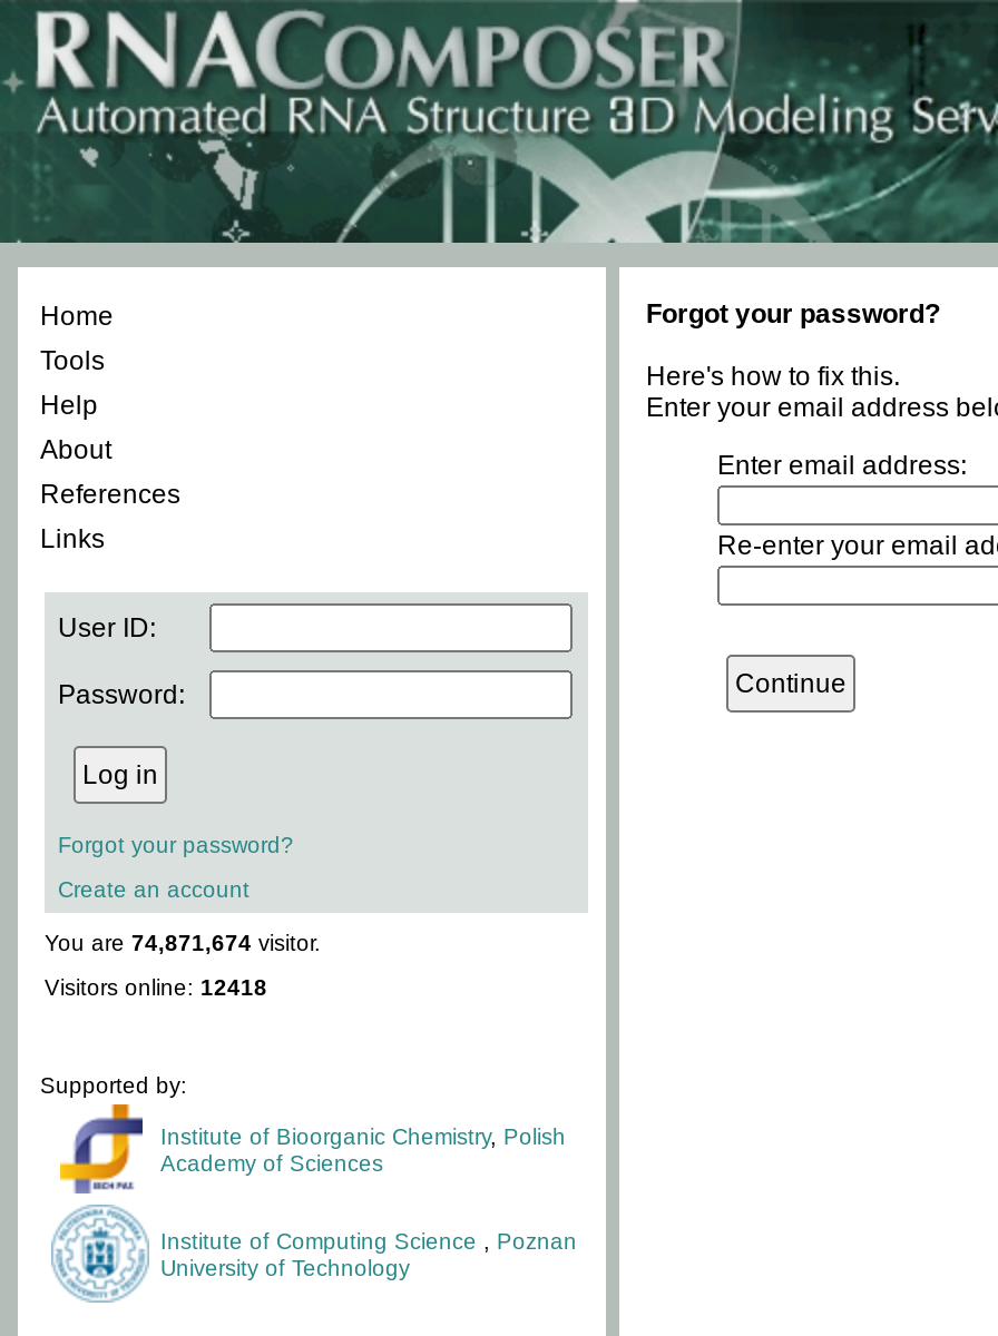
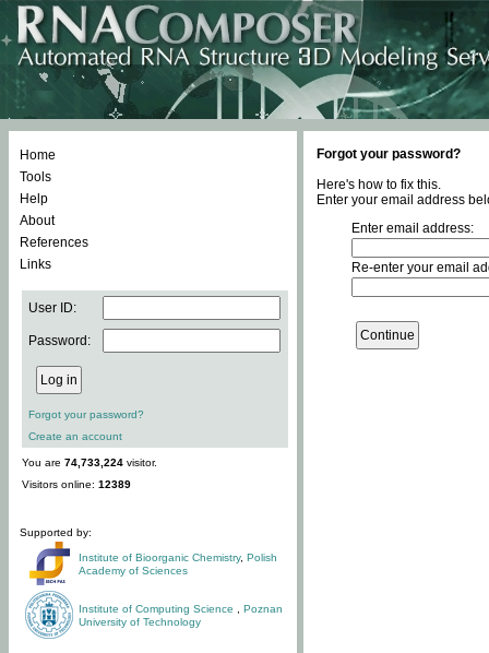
[45,931,321,955] You are 74,871,674 visitor. -> [22,456,157,468] You are 74,733,224 visitor.
[45,975,267,1000] Visitors online: 12418 -> [22,478,131,490] Visitors online: 12389

